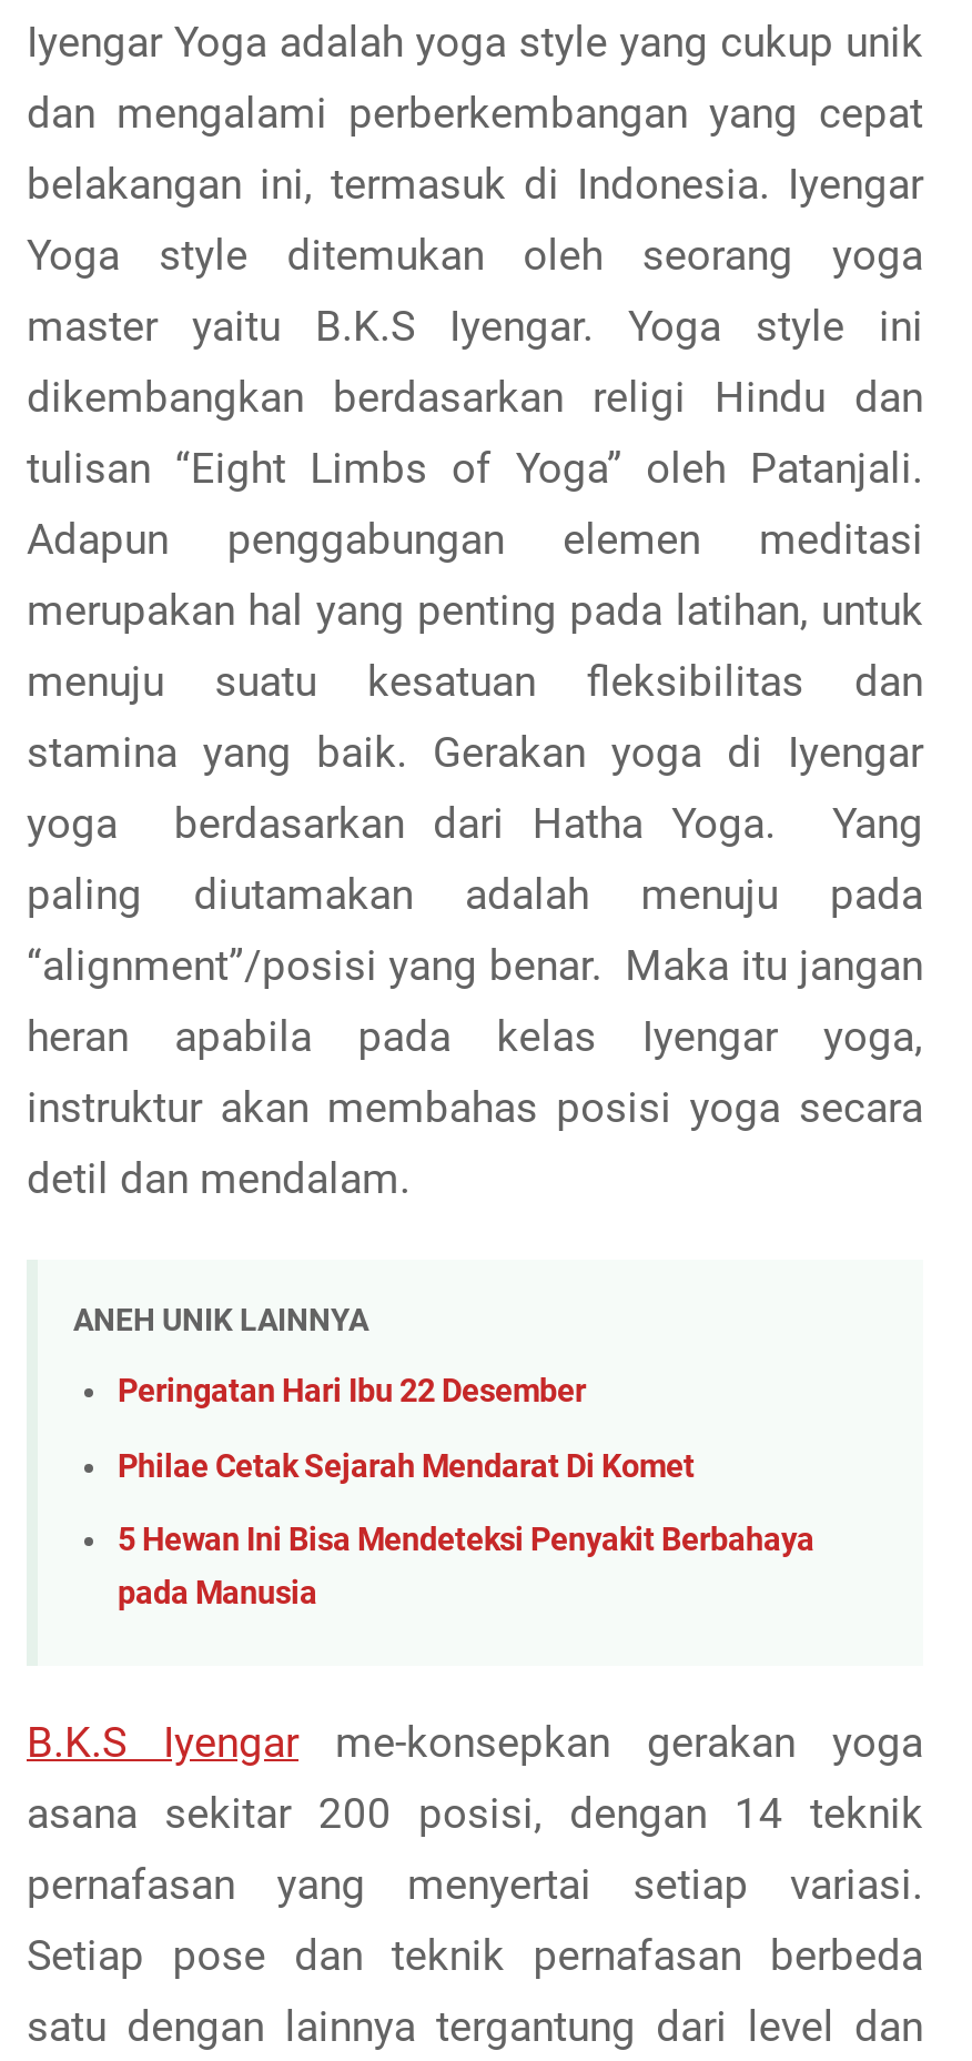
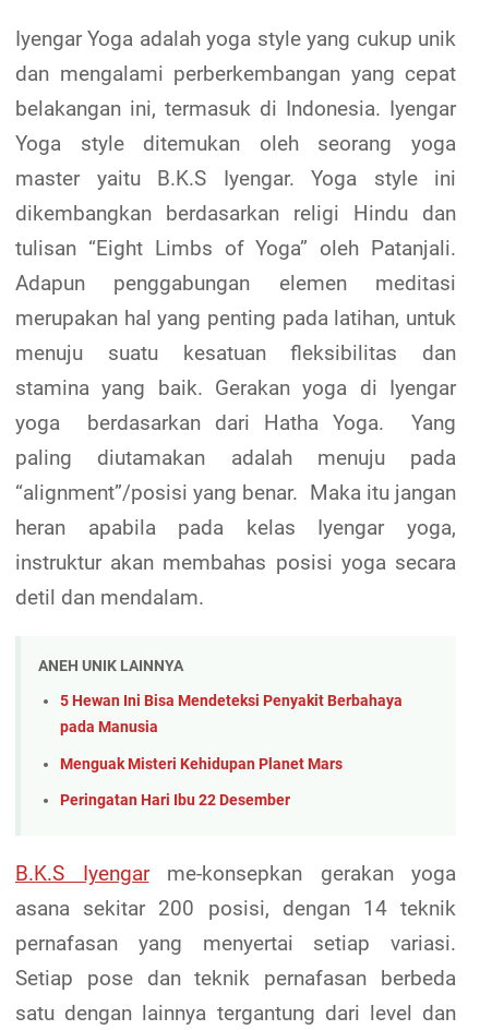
moved [118,1374,586,1411] -> [60,792,290,810]: Peringatan Hari Ibu 22 Desember
[118,1448,695,1486] Philae Cetak Sejarah Mendarat Di Komet -> none
moved [118,1523,814,1614] -> [60,692,403,737]: 5 Hewan Ini Bisa Mendeteksi Penyakit Berbahaya | pada Manusia
none -> [60,755,343,773] Menguak Misteri Kehidupan Planet Mars

